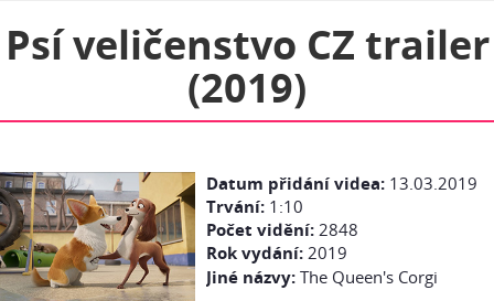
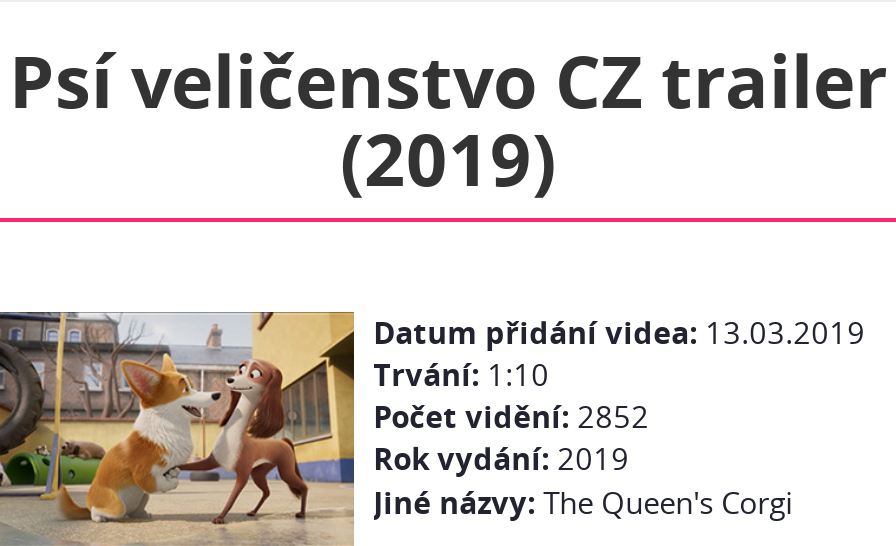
[206,218,358,240] Počet vidění: 2848 -> [373,396,649,436] Počet vidění: 2852

